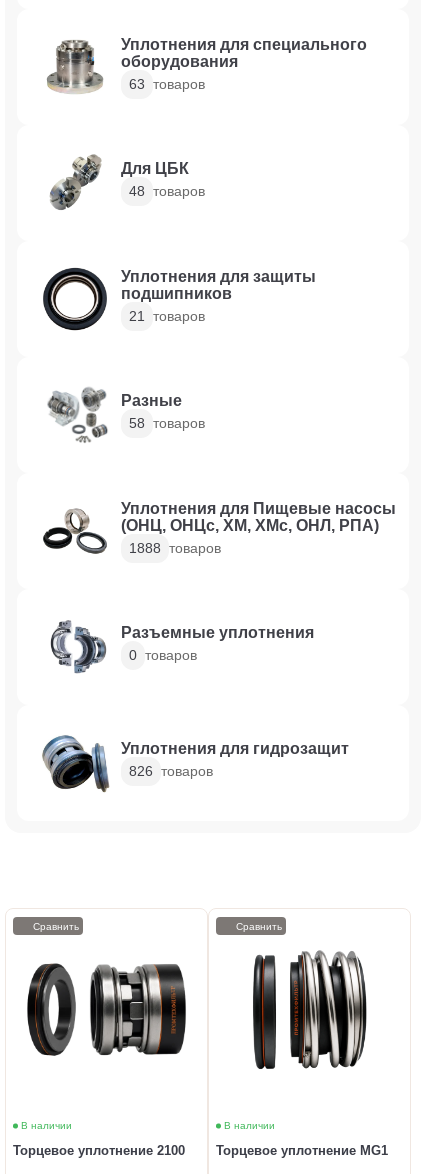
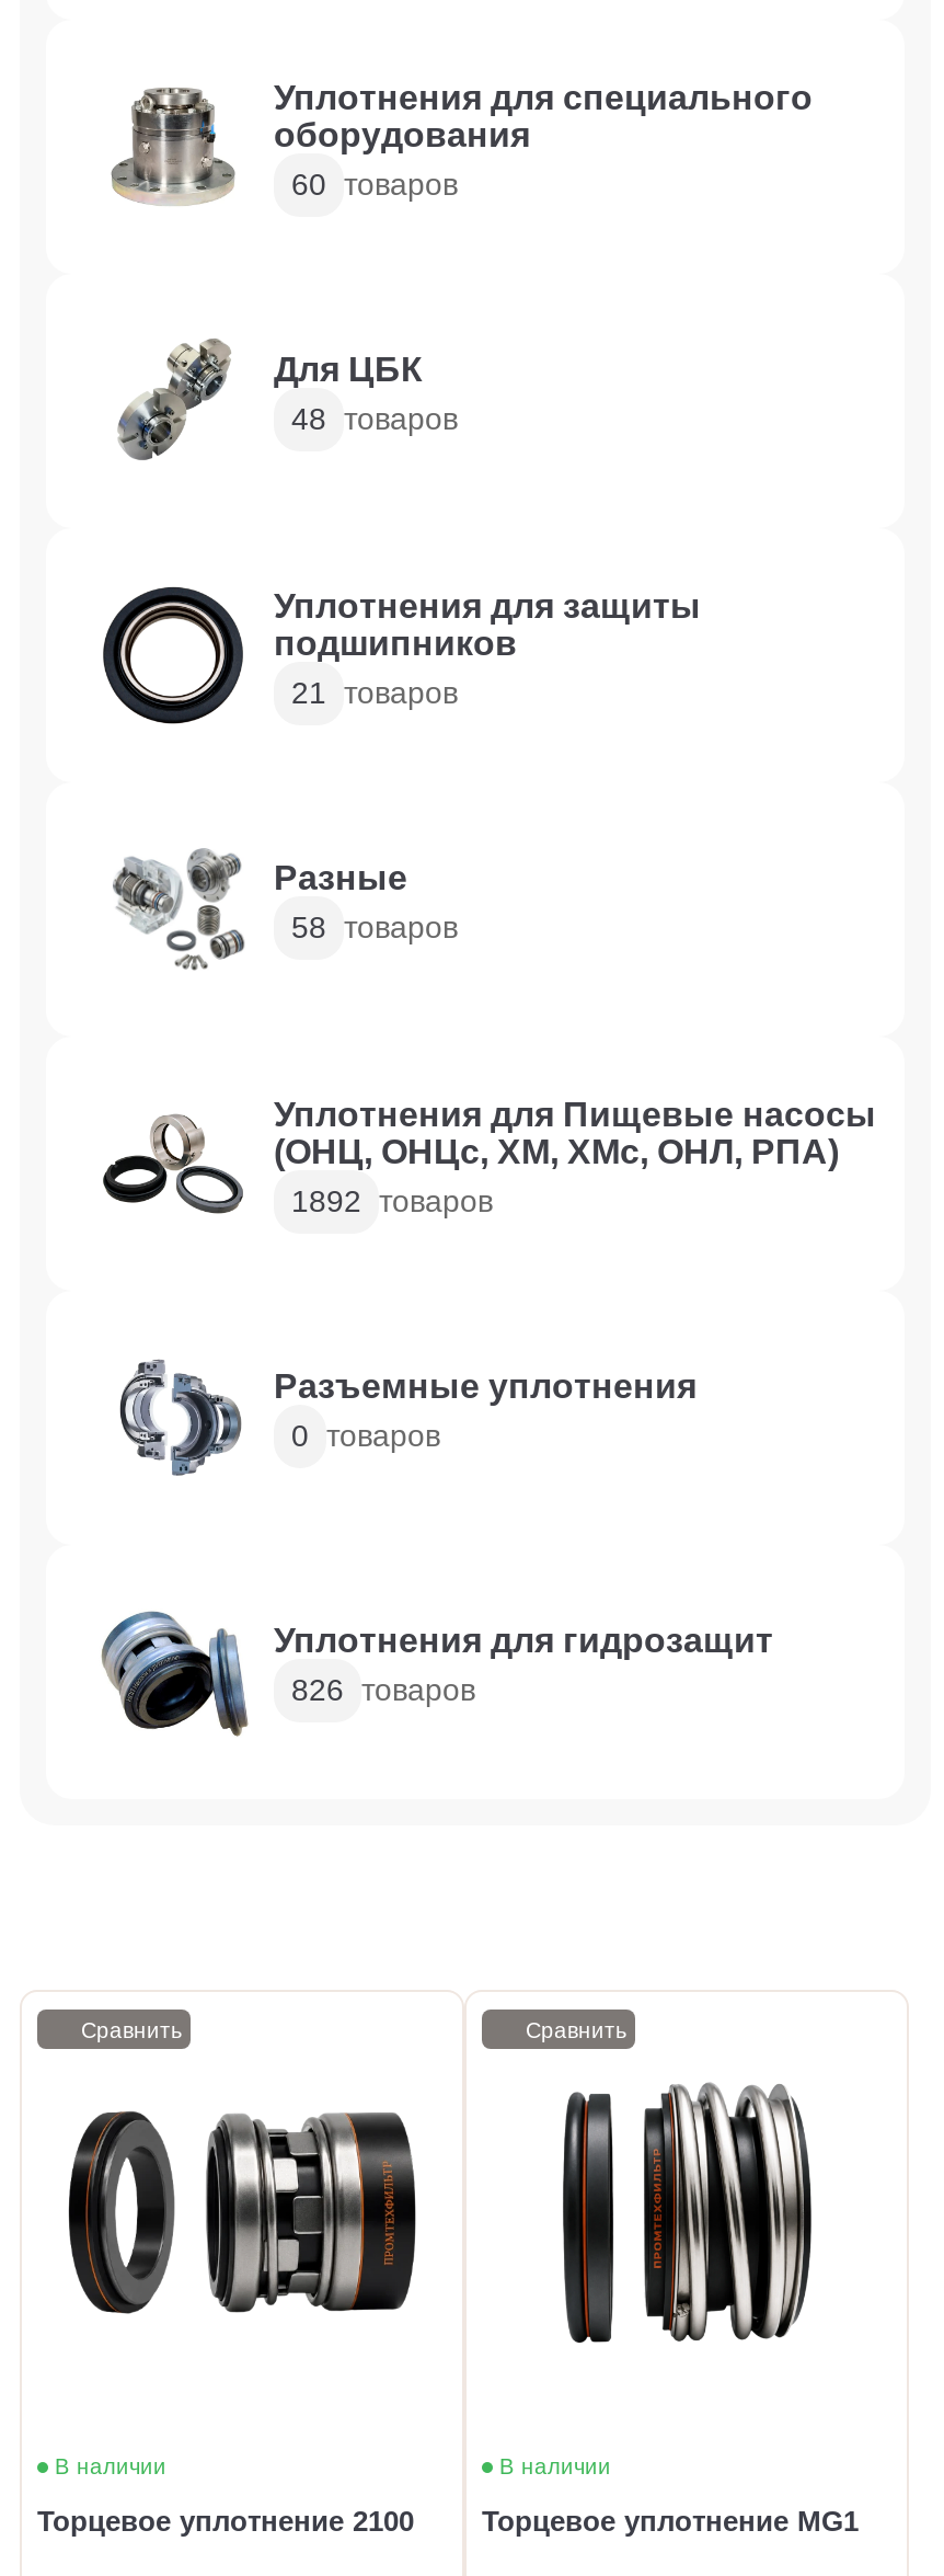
[129,75,205,91] 63 товаров -> [291,165,458,201] 60 товаров
[129,539,221,555] 1888 товаров -> [291,1182,493,1217] 1892 товаров

